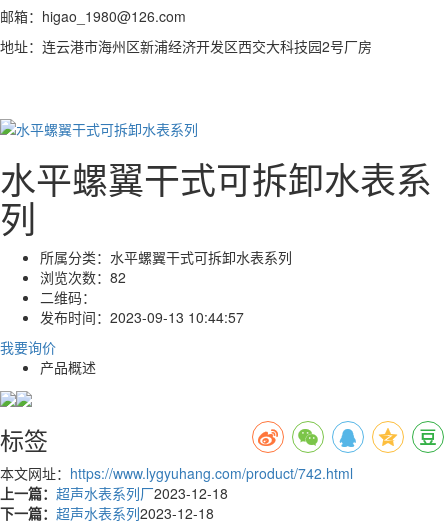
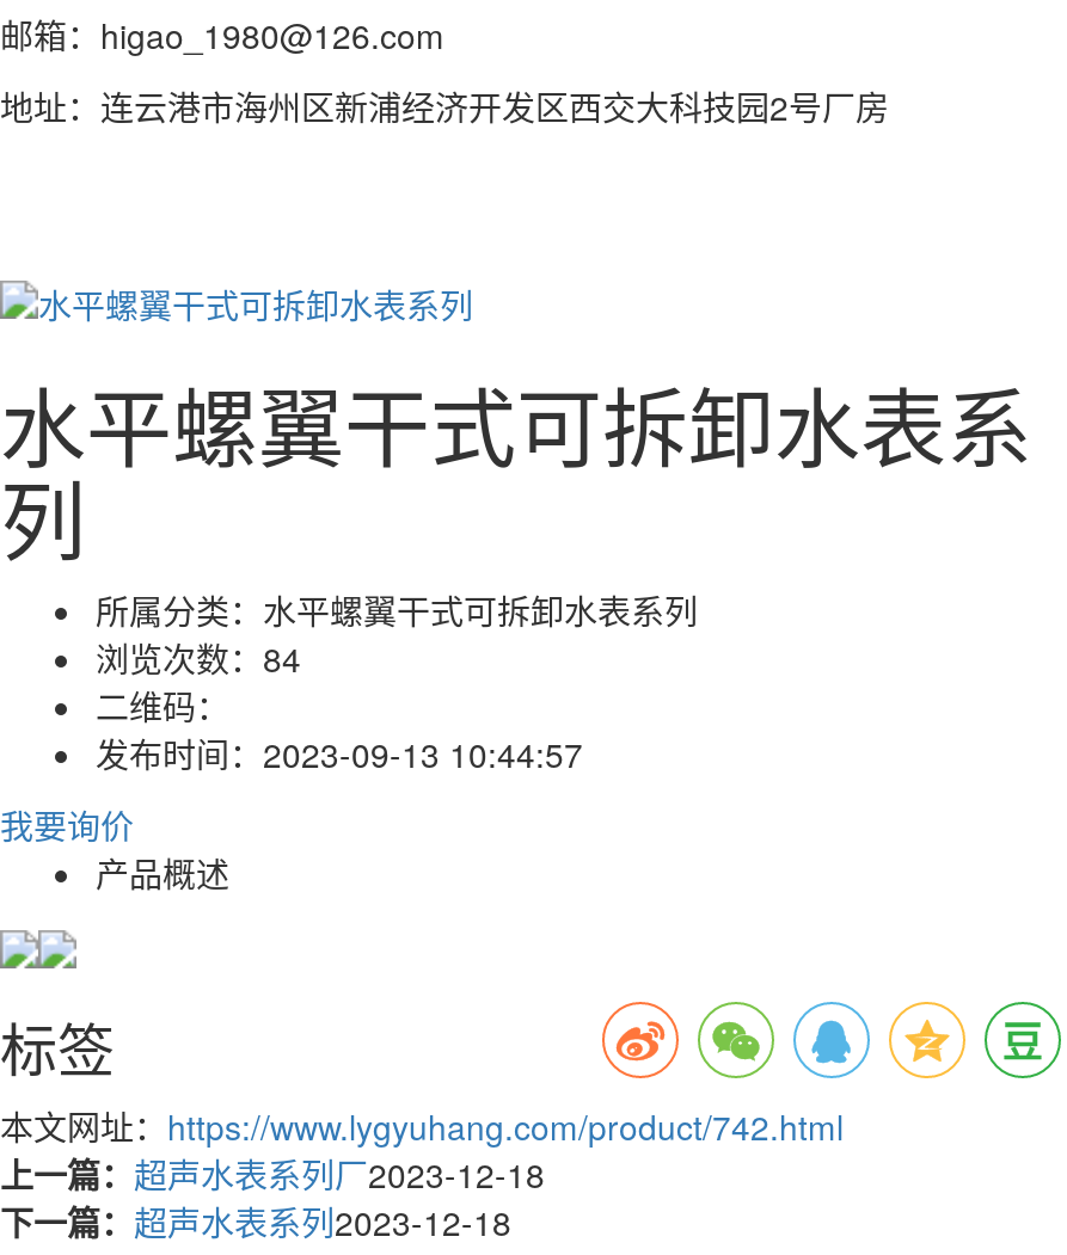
[40,267,126,287] 浏览次数：82 -> [96,633,301,681] 浏览次数：84

